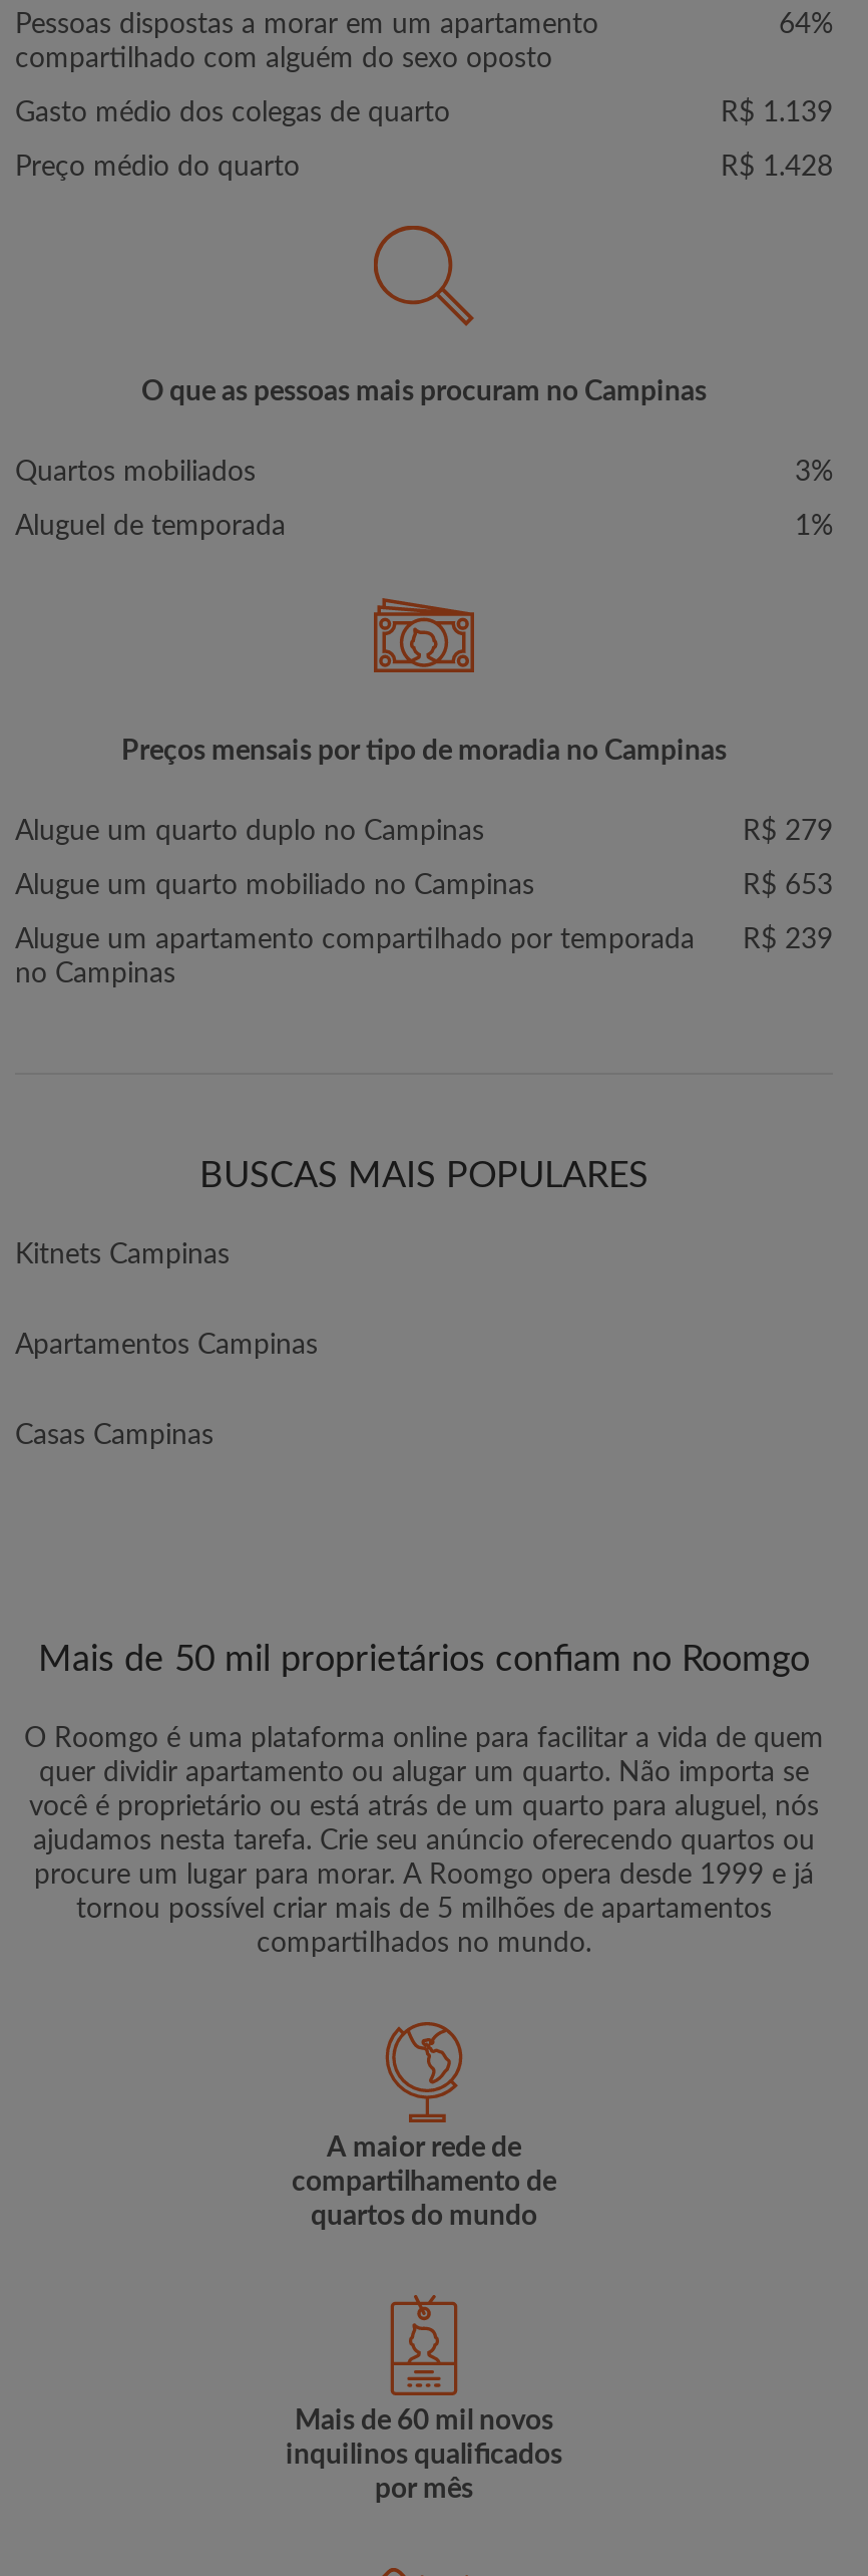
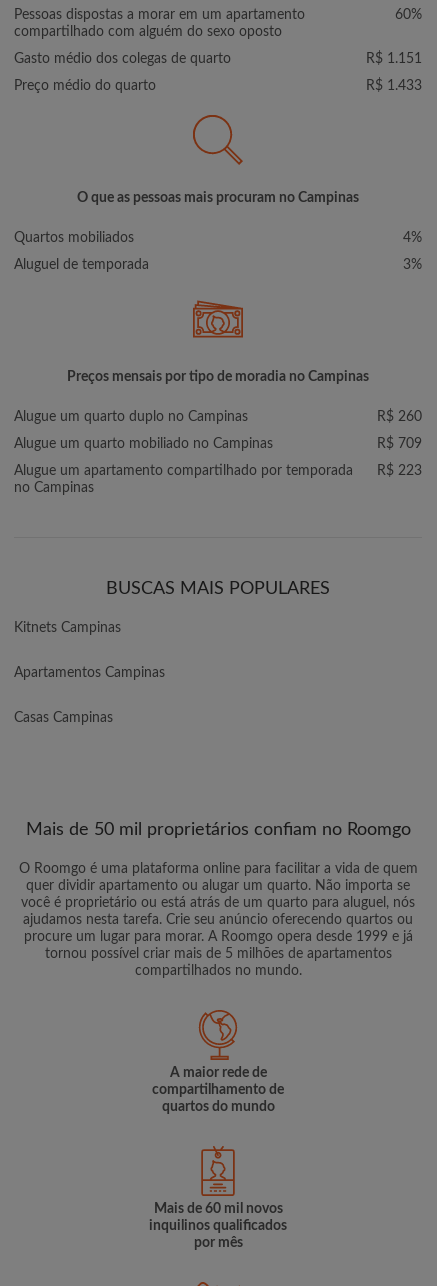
[779,11,833,39] 64% -> [395,8,422,22] 60%
[721,99,833,127] R$ 1.139 -> [366,52,422,66] R$ 1.151
[721,154,833,182] R$ 1.428 -> [366,79,422,93] R$ 1.433
[795,459,833,487] 3% -> [403,231,422,245] 4%
[795,513,833,541] 1% -> [403,258,422,272] 3%
[743,818,833,846] R$ 279 -> [377,410,422,424] R$ 260
[743,872,833,900] R$ 653 -> [377,437,422,451] R$ 709
[15,926,833,954] Alugue um apartamento compartilhado por temporada R$ 239 -> [14,464,422,478] Alugue um apartamento compartilhado por temporada R$ 223

